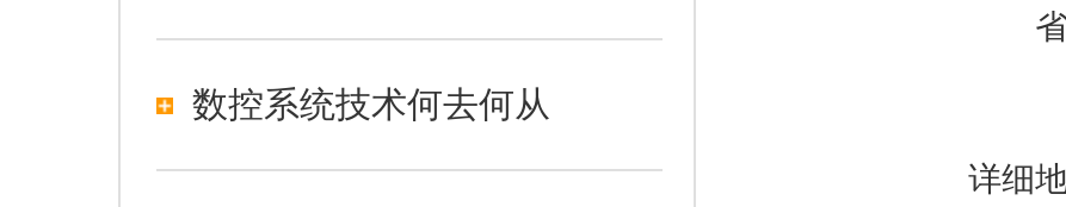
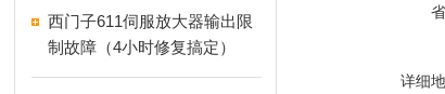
[192,83,550,124] 数控系统技术何去何从 -> [48,12,253,56] 西门子611伺服放大器输出限 | 制故障（4小时修复搞定）

